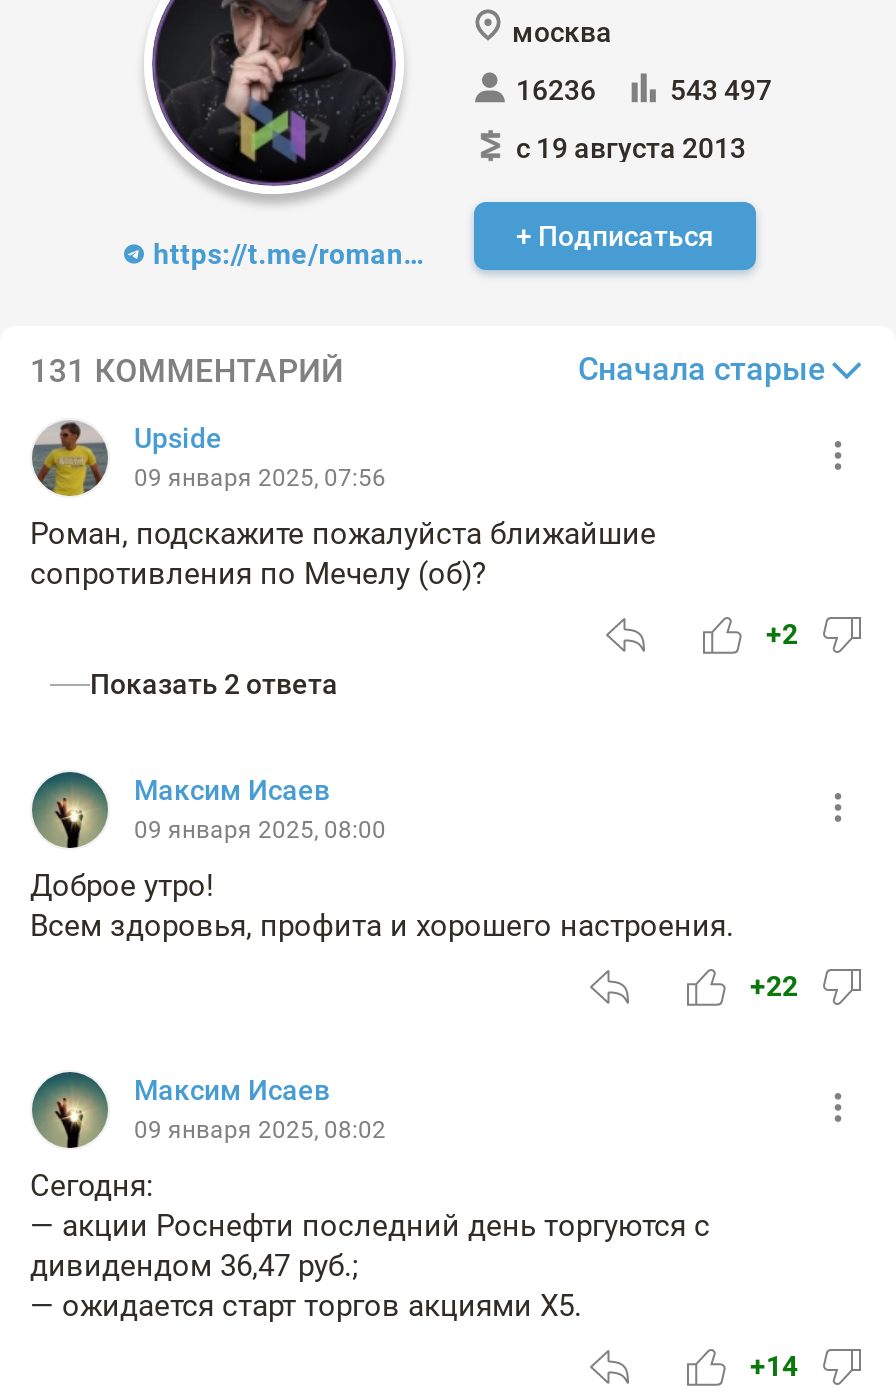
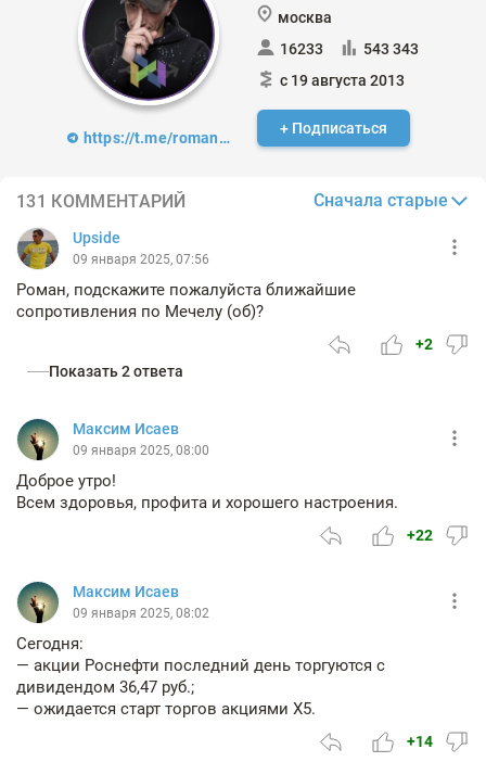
[516,75,596,107] 16236 -> [280,41,323,58] 16233
[670,75,772,107] 543 497 -> [363,41,419,58] 543 343

